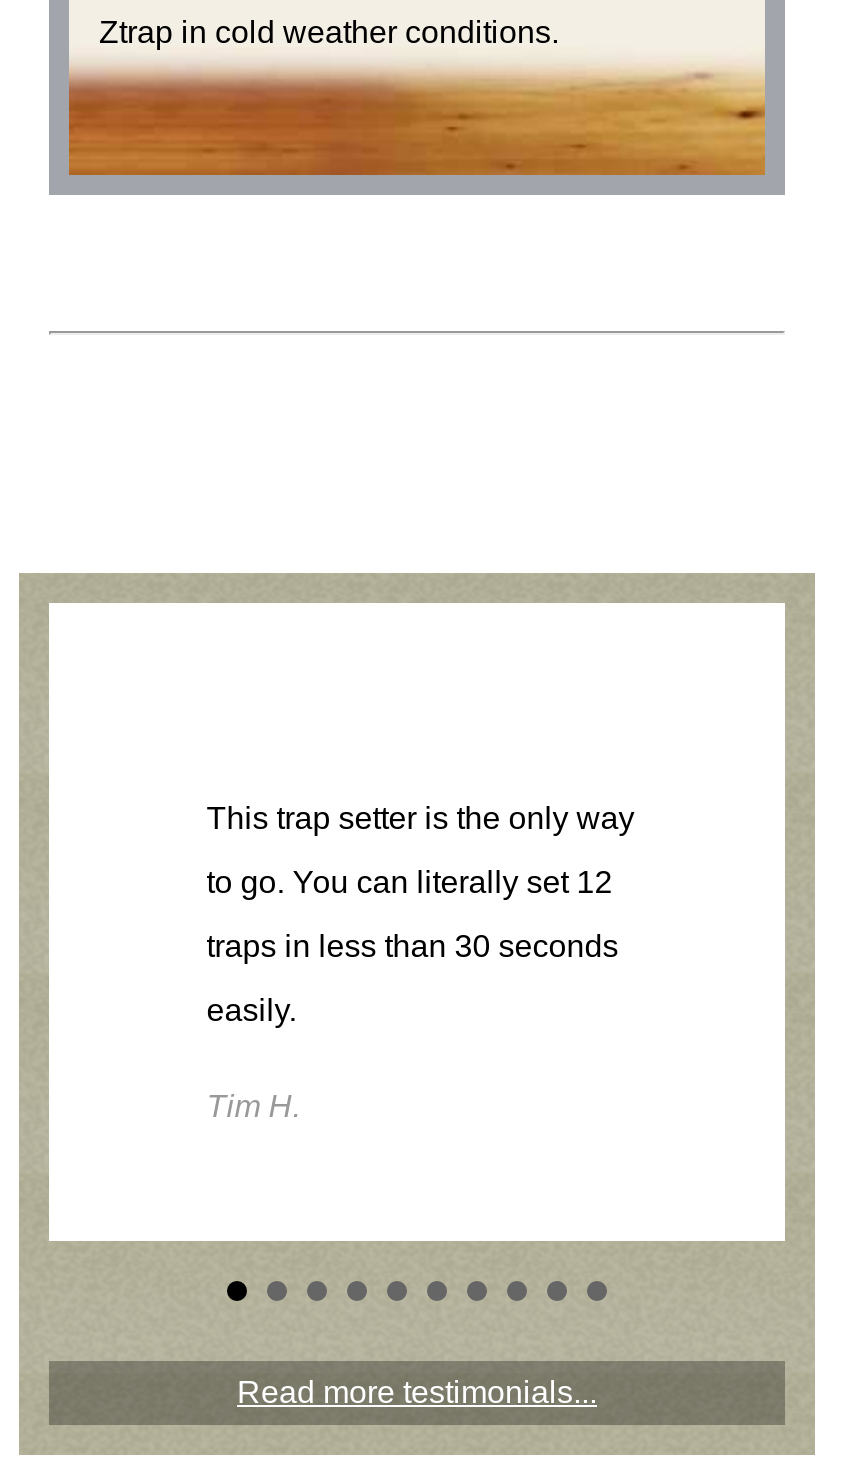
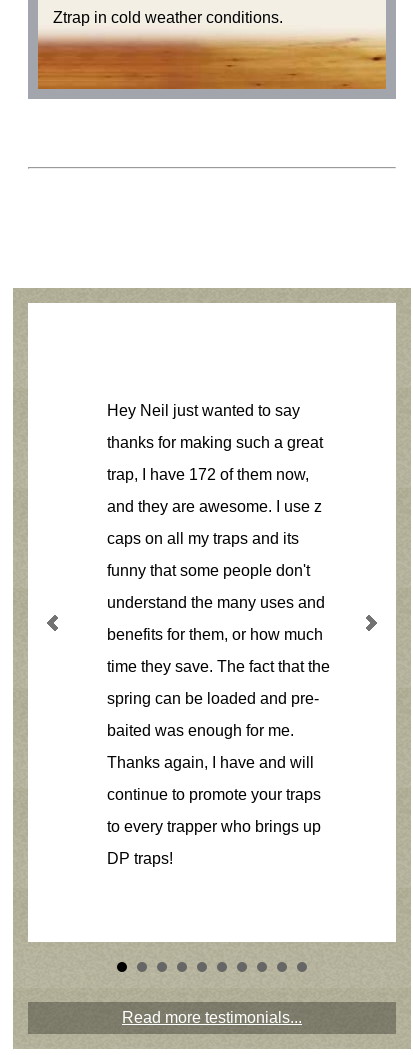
[207,801,635,1123] This trap setter is the only way | to go. You can literally set 12 | traps in less than 30 seconds | easily. | Tim H. -> [107,402,330,867] Hey Neil just wanted to say | thanks for making such a great | trap, I have 172 of them now, | and they are awesome. I use z | caps on all my traps and its | funny that some people don't | understand the many uses and | benefits for them, or how much | time they save. The fact that the | spring can be loaded and pre- | baited was enough for me. | Thanks again, I have and will | continue to promote your traps | to every trapper who brings up | DP traps!

